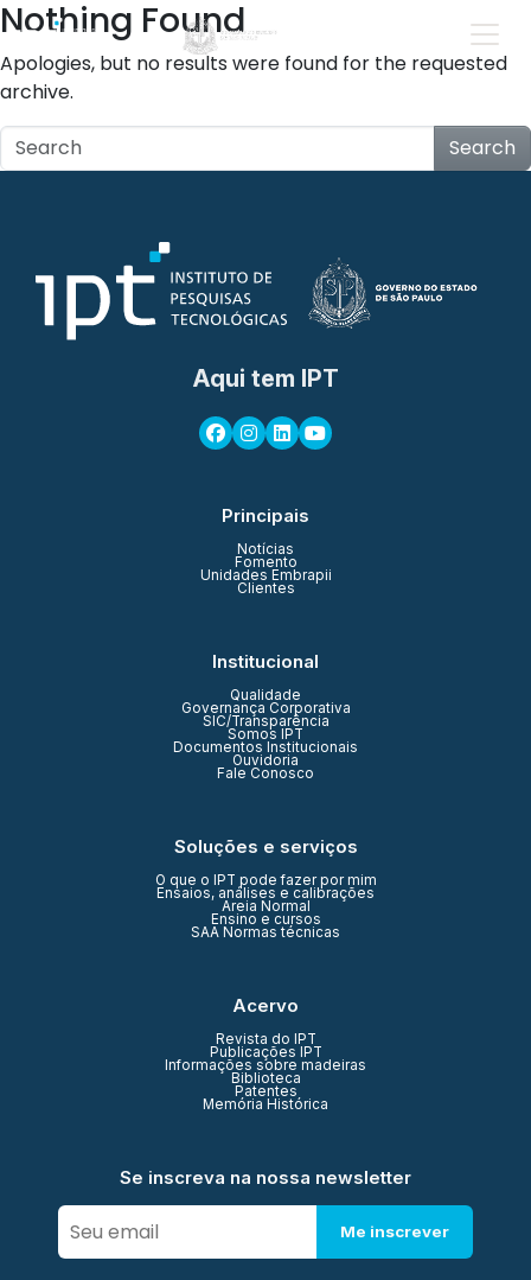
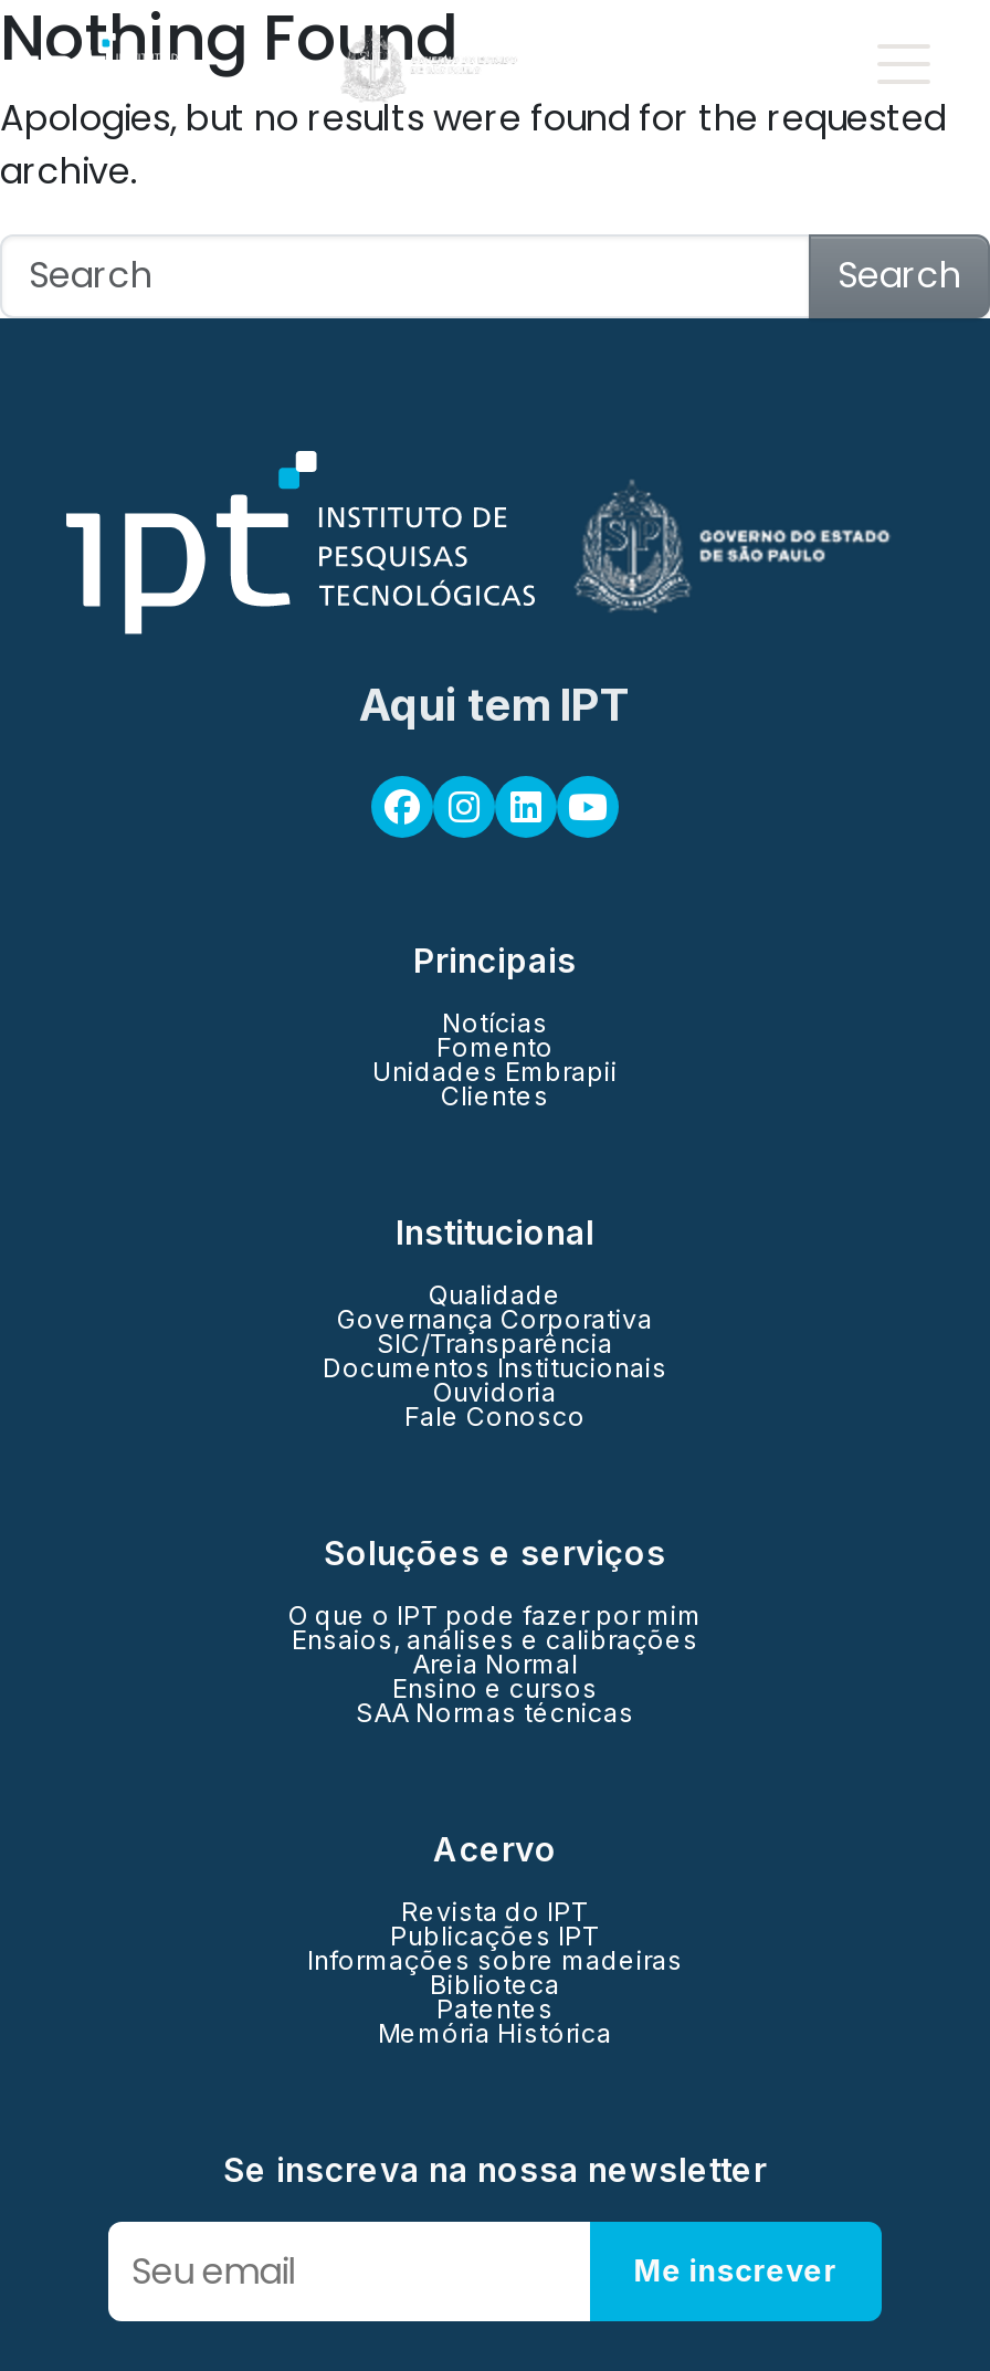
[228,726,303,743] Somos IPT -> none

